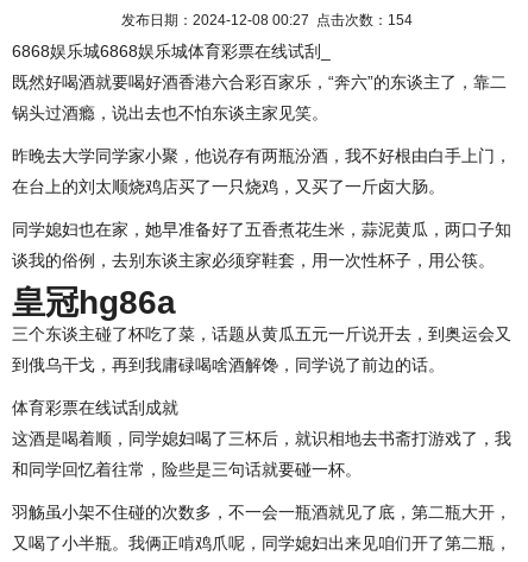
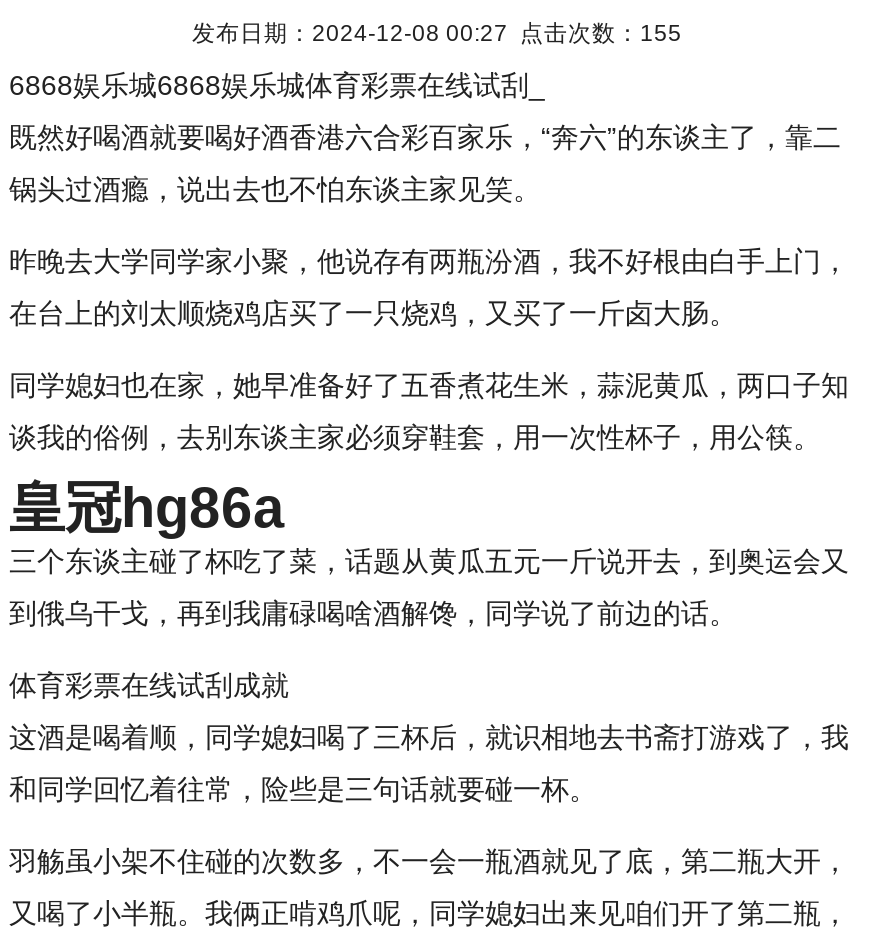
[121,12,412,27] 发布日期：2024-12-08 00:27 点击次数：154 -> [192,19,682,45] 发布日期：2024-12-08 00:27 点击次数：155

